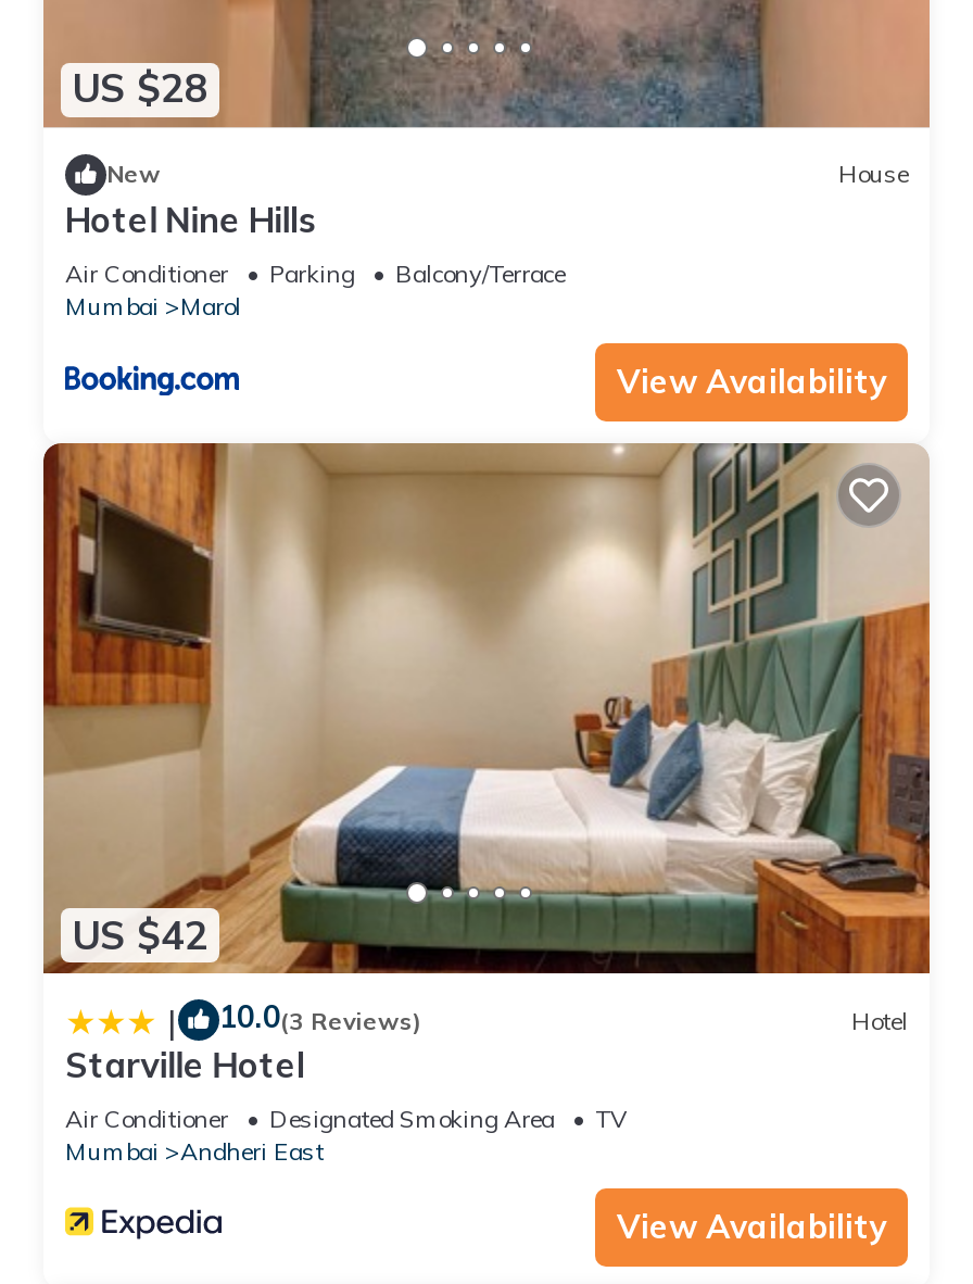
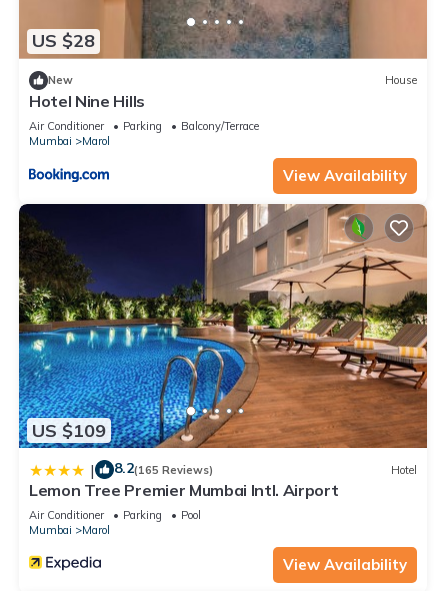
[41,441,932,975] [image] | US $42 -> [18,203,428,449] [image] | US $109
[219,998,421,1037] 10.0(3 Reviews) -> [114,459,213,477] 8.2(165 Reviews)
[65,1044,304,1087] Starville Hotel -> [29,480,338,500] Lemon Tree Premier Mumbai Intl. Airport
[269,1105,628,1135] Designated Smoking Area | TV -> [123,508,201,522] Parking | Pool
[180,1137,324,1168] Andheri East -> [82,523,110,537] Marol

